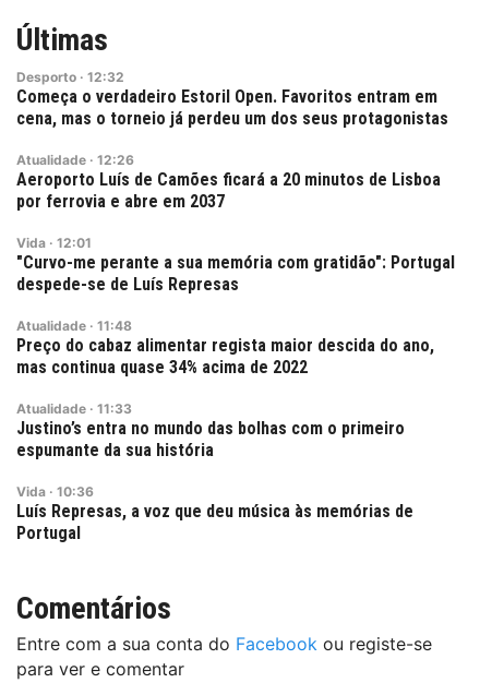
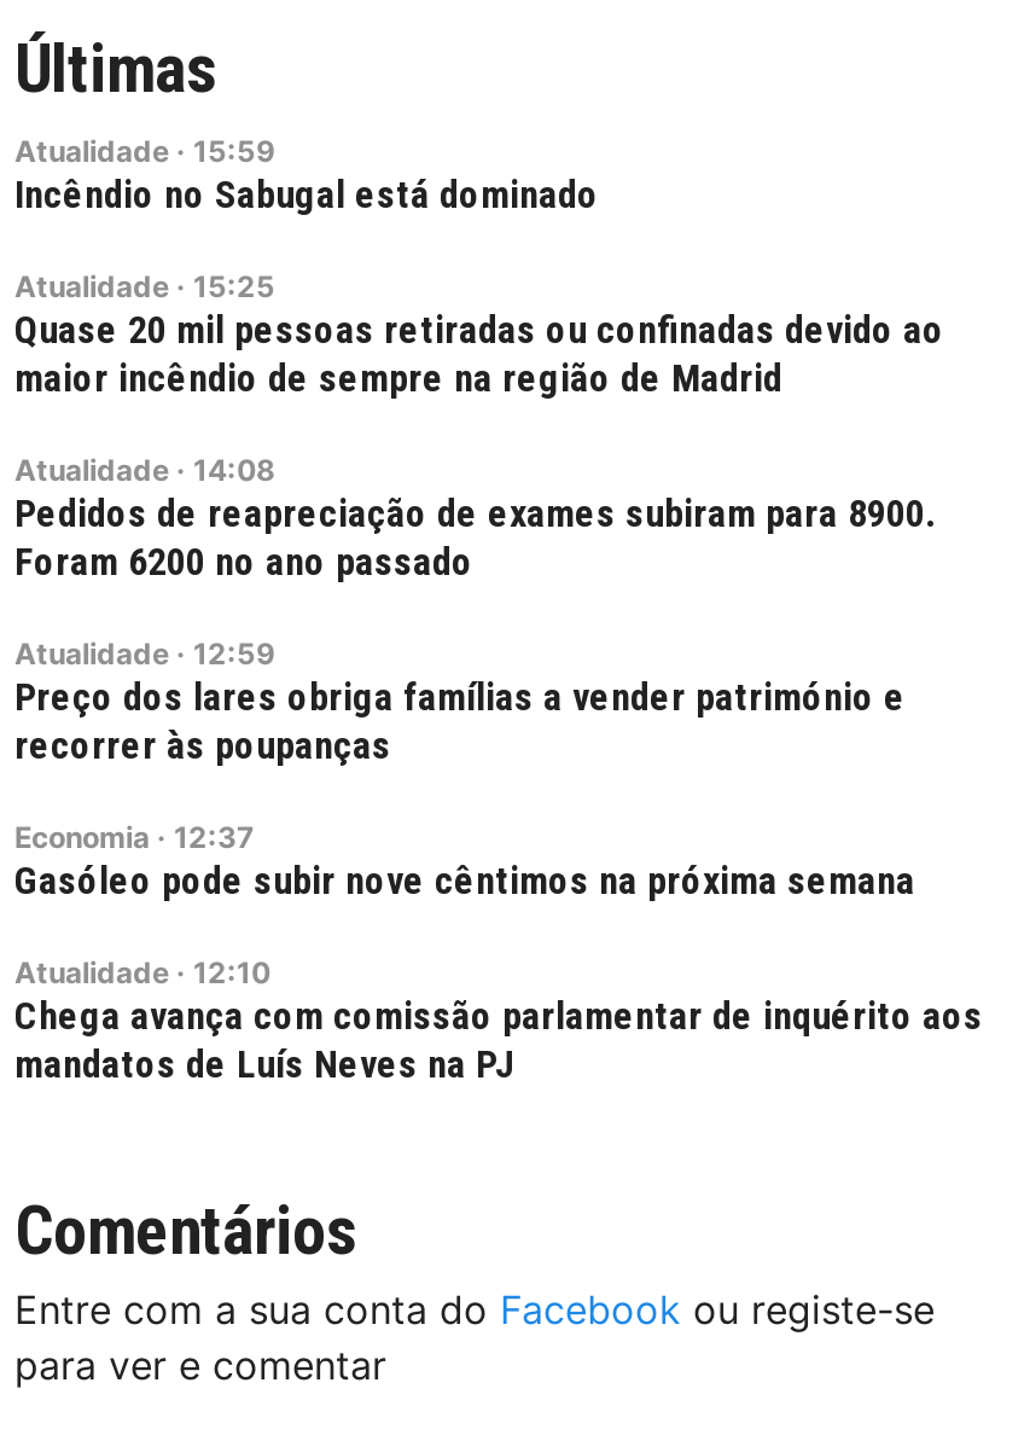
[16,68,448,128] Desporto · 12:32 | Começa o verdadeiro Estoril Open. Favoritos entram em | cena, mas o torneio já perdeu um dos seus protagonistas -> [14,132,599,216] Atualidade · 15:59 | Incêndio no Sabugal está dominado
[16,151,441,211] Atualidade · 12:26 | Aeroporto Luís de Camões ficará a 20 minutos de Lisboa | por ferrovia e abre em 2037 -> [14,267,944,400] Atualidade · 15:25 | Quase 20 mil pessoas retiradas ou confinadas devido ao | maior incêndio de sempre na região de Madrid
[16,234,455,294] Vida · 12:01 | "Curvo-me perante a sua memória com gratidão": Portugal | despede-se de Luís Represas -> [14,451,935,583] Atualidade · 14:08 | Pedidos de reapreciação de exames subiram para 8900. | Foram 6200 no ano passado
[16,317,434,377] Atualidade · 11:48 | Preço do cabaz alimentar regista maior descida do ano, | mas continua quase 34% acima de 2022 -> [14,634,906,767] Atualidade · 12:59 | Preço dos lares obriga famílias a vender património e | recorrer às poupanças
[16,400,405,460] Atualidade · 11:33 | Justino’s entra no mundo das bolhas com o primeiro | espumante da sua história -> [14,818,915,902] Economia · 12:37 | Gasóleo pode subir nove cêntimos na próxima semana
[16,483,413,543] Vida · 10:36 | Luís Represas, a voz que deu música às memórias de | Portugal -> [14,953,983,1086] Atualidade · 12:10 | Chega avança com comissão parlamentar de inquérito aos | mandatos de Luís Neves na PJ

